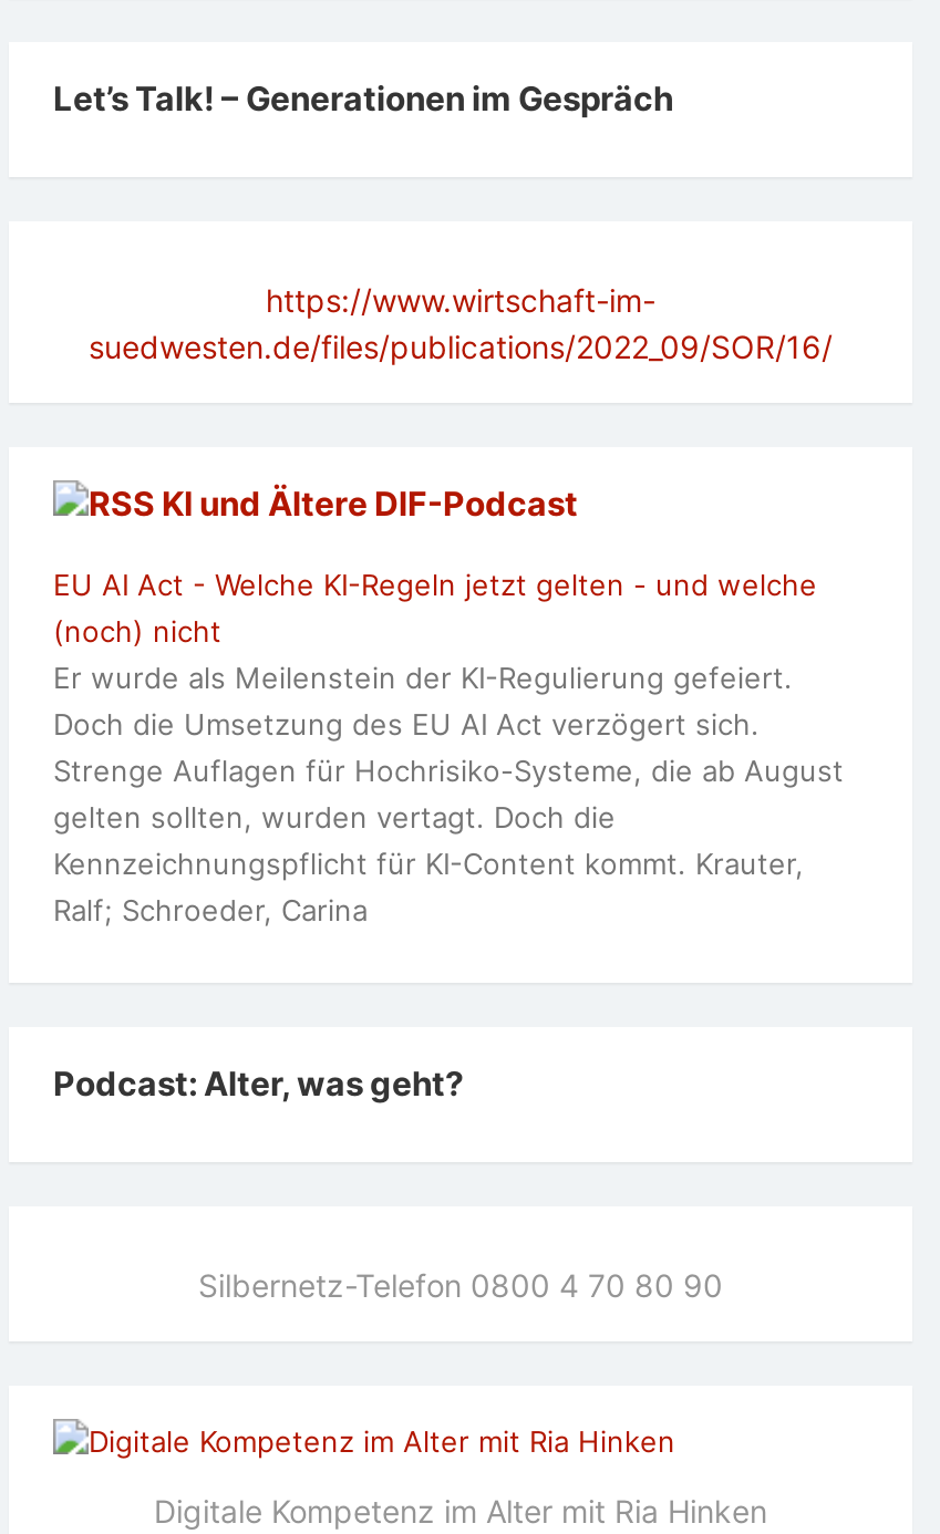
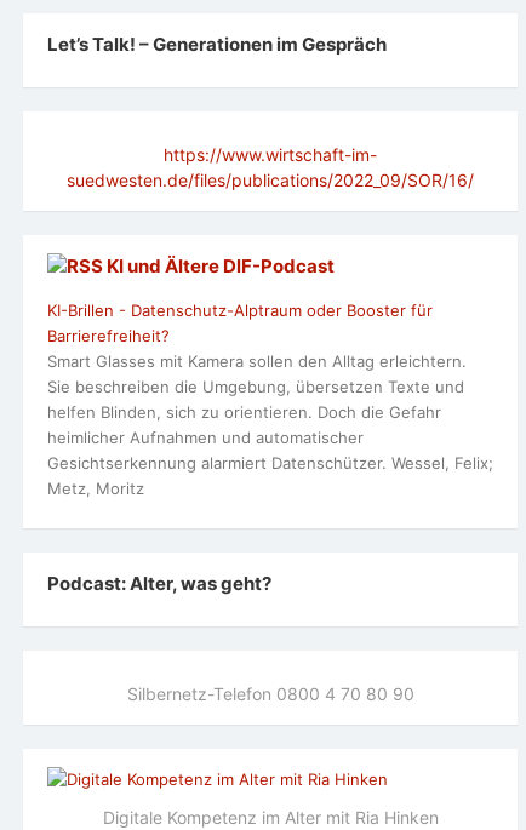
[53,568,844,928] EU AI Act - Welche KI-Regeln jetzt gelten - und welche | (noch) nicht | Er wurde als Meilenstein der KI-Regulierung gefeiert. | Doch die Umsetzung des EU AI Act verzögert sich. | Strenge Auflagen für Hochrisiko-Systeme, die ab August | gelten sollten, wurden vertagt. Doch die | Kennzeichnungspflicht für KI-Content kommt. Krauter, | Ralf; Schroeder, Carina -> [47,301,493,498] KI-Brillen - Datenschutz-Alptraum oder Booster für | Barrierefreiheit? | Smart Glasses mit Kamera sollen den Alltag erleichtern. | Sie beschreiben die Umgebung, übersetzen Texte und | helfen Blinden, sich zu orientieren. Doch die Gefahr | heimlicher Aufnahmen und automatischer | Gesichtserkennung alarmiert Datenschützer. Wessel, Felix; | Metz, Moritz

